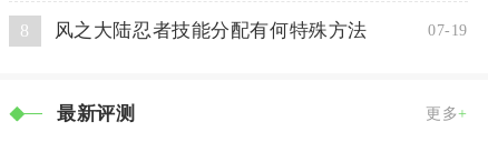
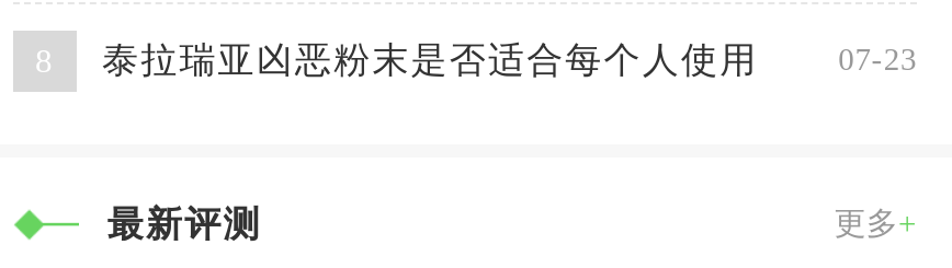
[54,20,468,41] 风之大陆忍者技能分配有何特殊方法 | 07-19 -> [102,40,917,82] 泰拉瑞亚凶恶粉末是否适合每个人使用 | 07-23

